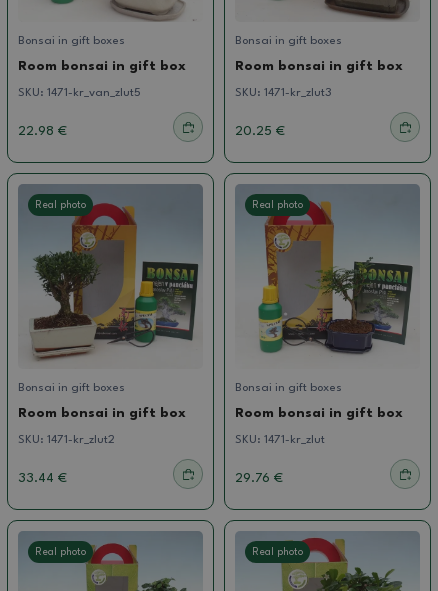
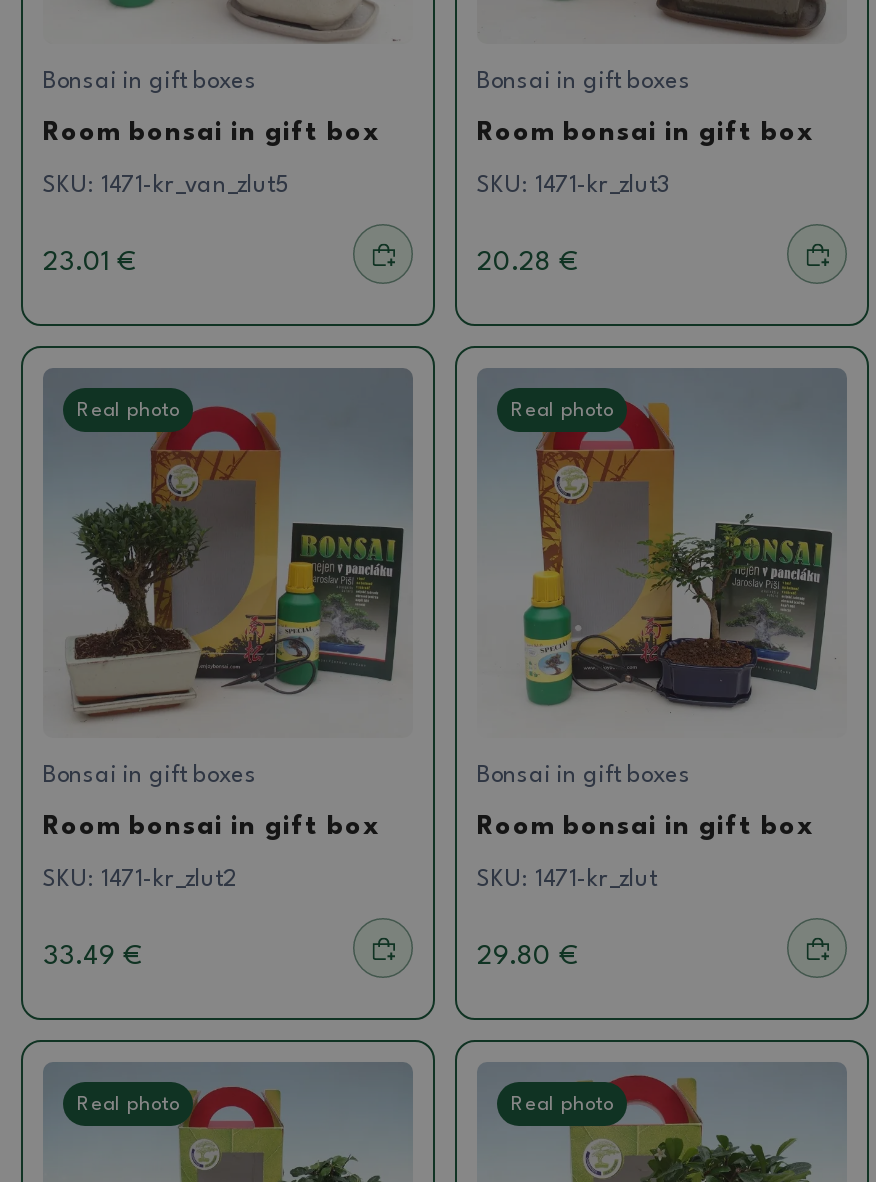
[18,125,67,138] 22.98 € -> [43,251,135,277] 23.01 €
[235,125,285,138] 20.25 € -> [477,251,577,277] 20.28 €
[18,472,67,485] 33.44 € -> [43,945,141,971] 33.49 €
[235,472,283,485] 29.76 € -> [477,945,577,971] 29.80 €

